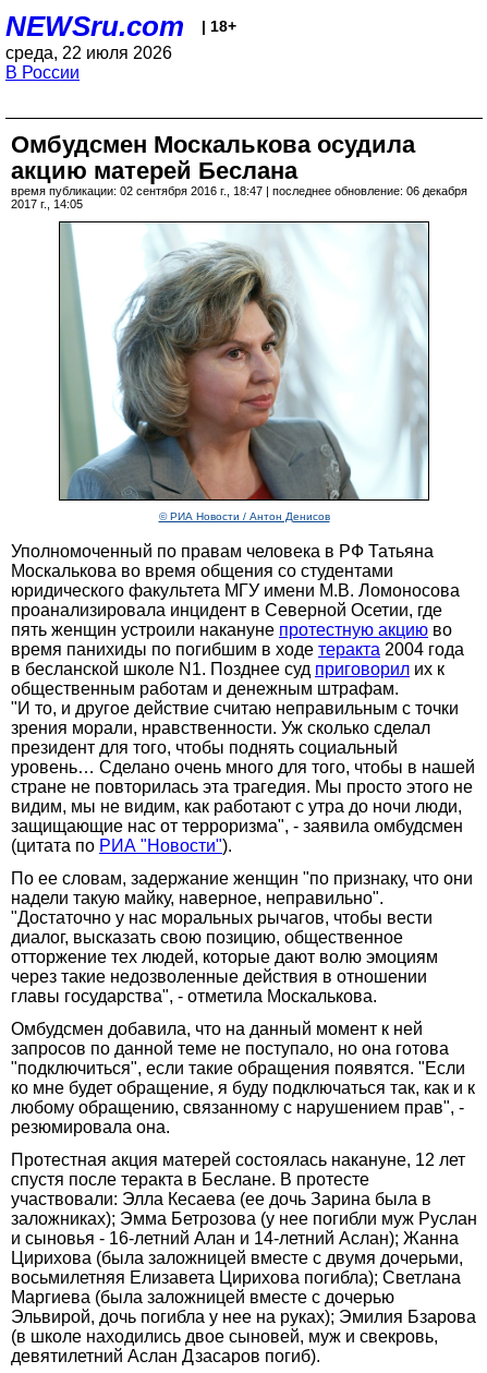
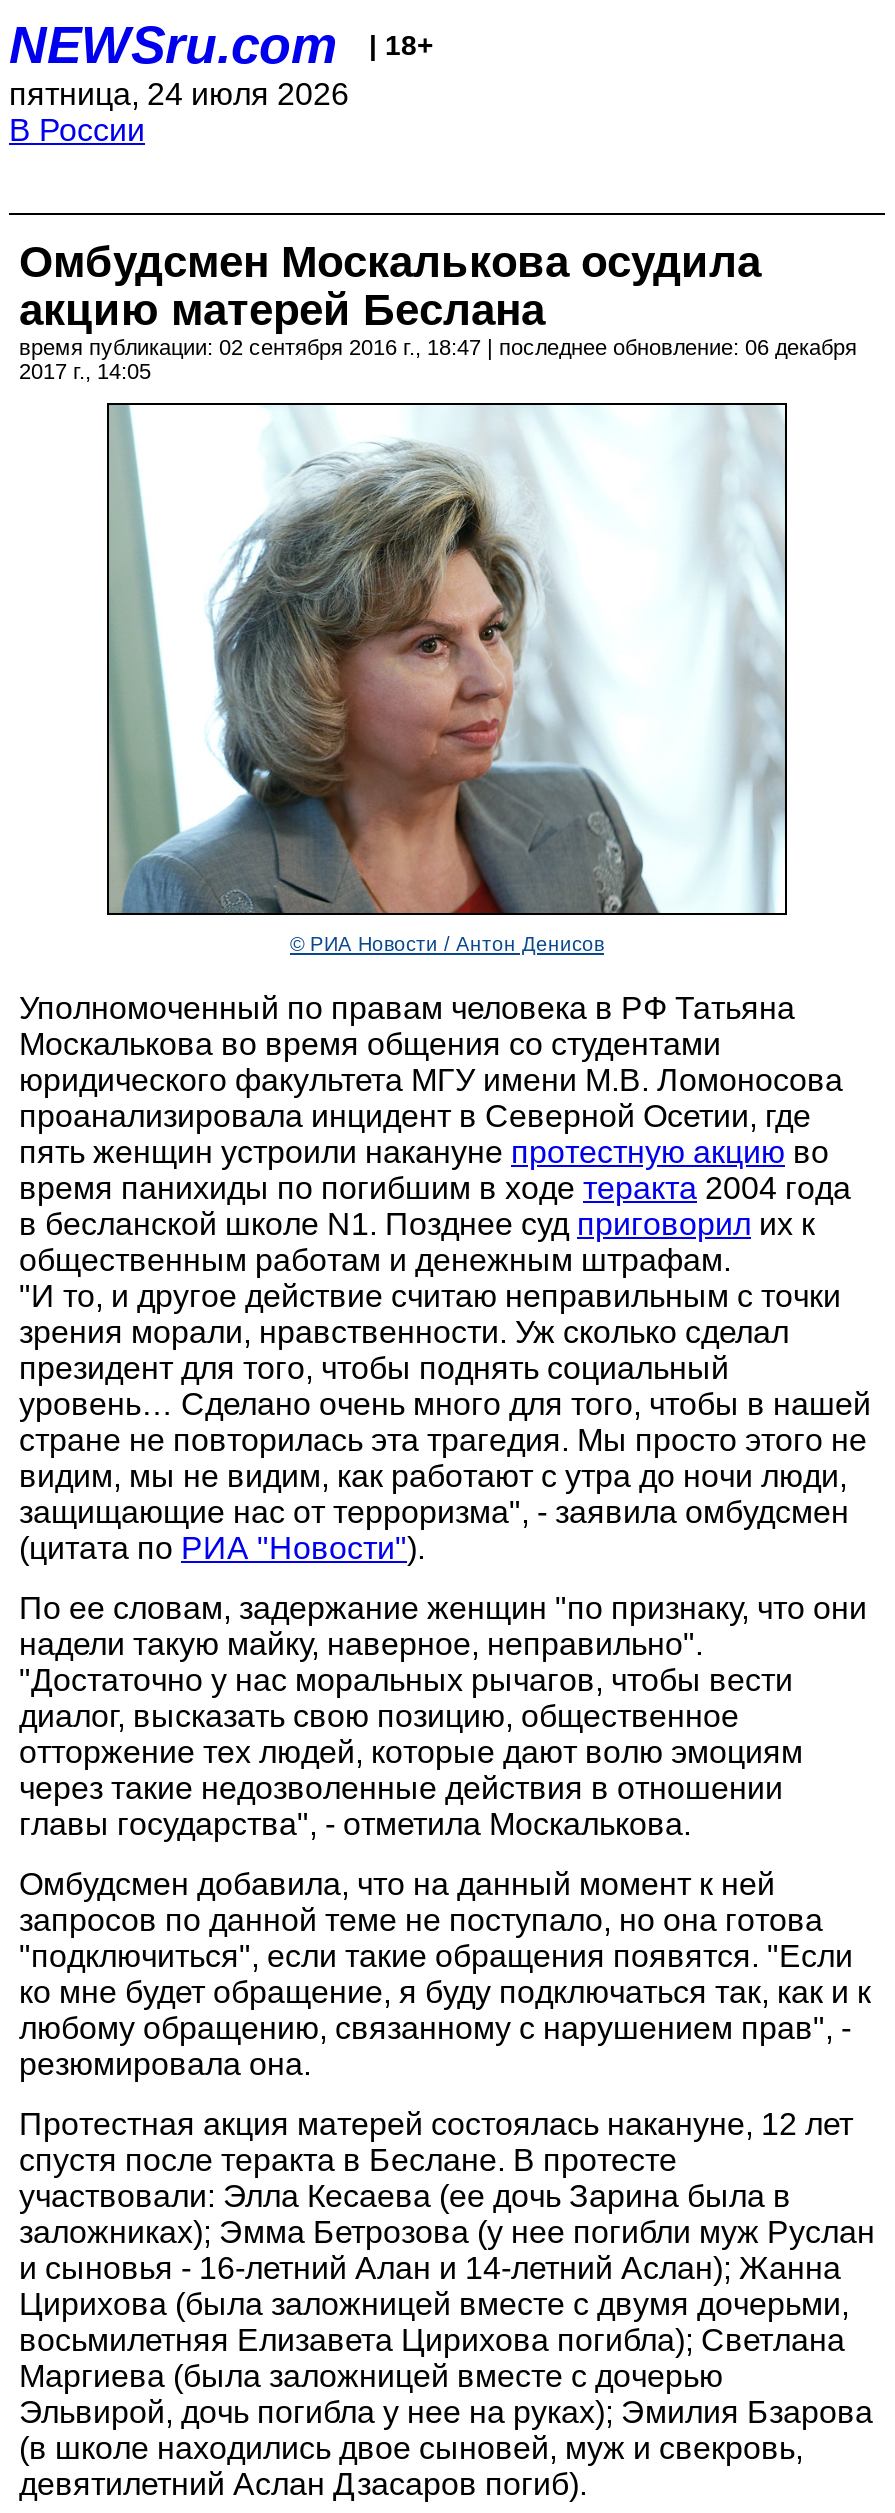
[5,44,172,62] среда, 22 июля 2026 -> [9,77,349,111] пятница, 24 июля 2026

